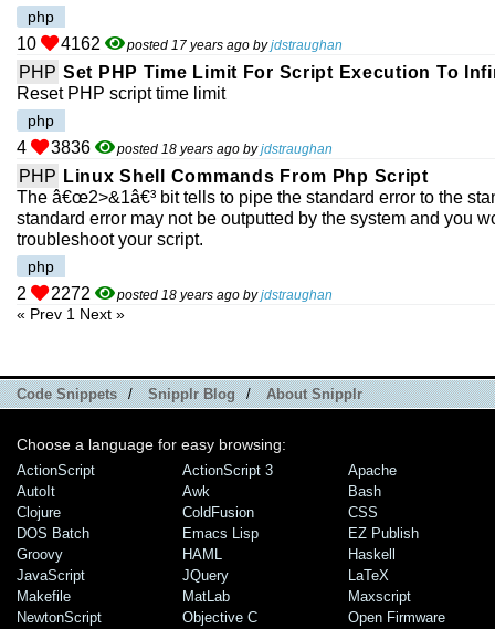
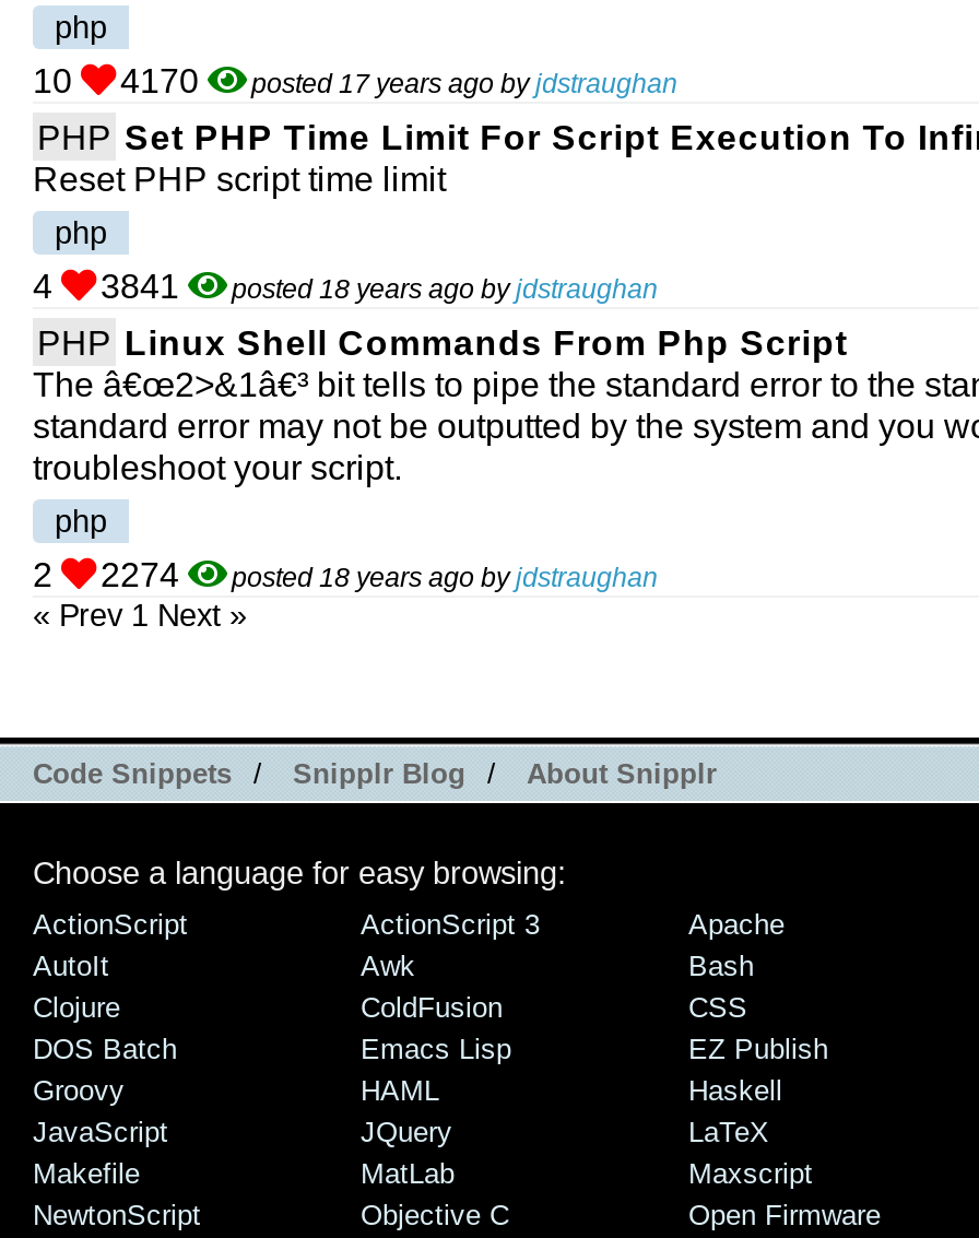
[17,33,343,53] 10 4162 posted 17 years ago by jdstraughan -> [33,59,677,99] 10 4170 posted 17 years ago by jdstraughan
[17,137,333,157] 4 3836 posted 18 years ago by jdstraughan -> [33,265,658,304] 4 3841 posted 18 years ago by jdstraughan
[17,283,333,302] 2 2272 posted 18 years ago by jdstraughan -> [33,553,658,592] 2 2274 posted 18 years ago by jdstraughan

